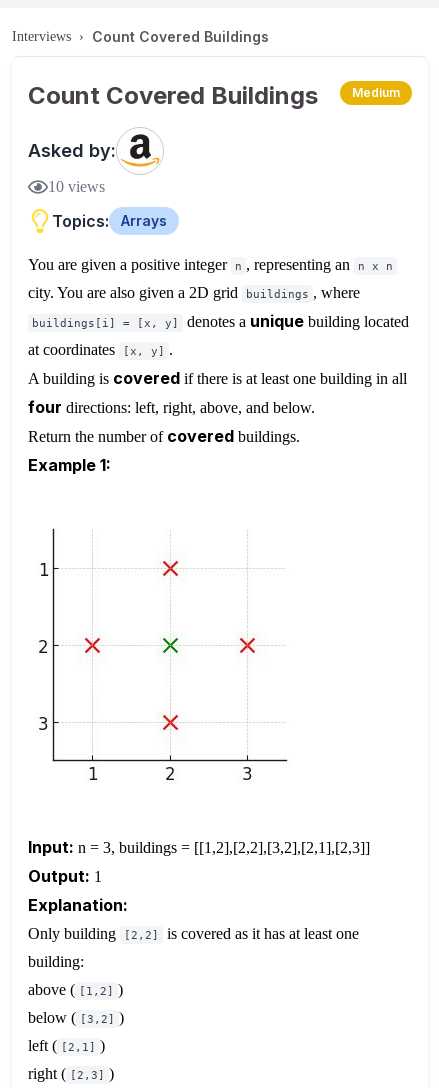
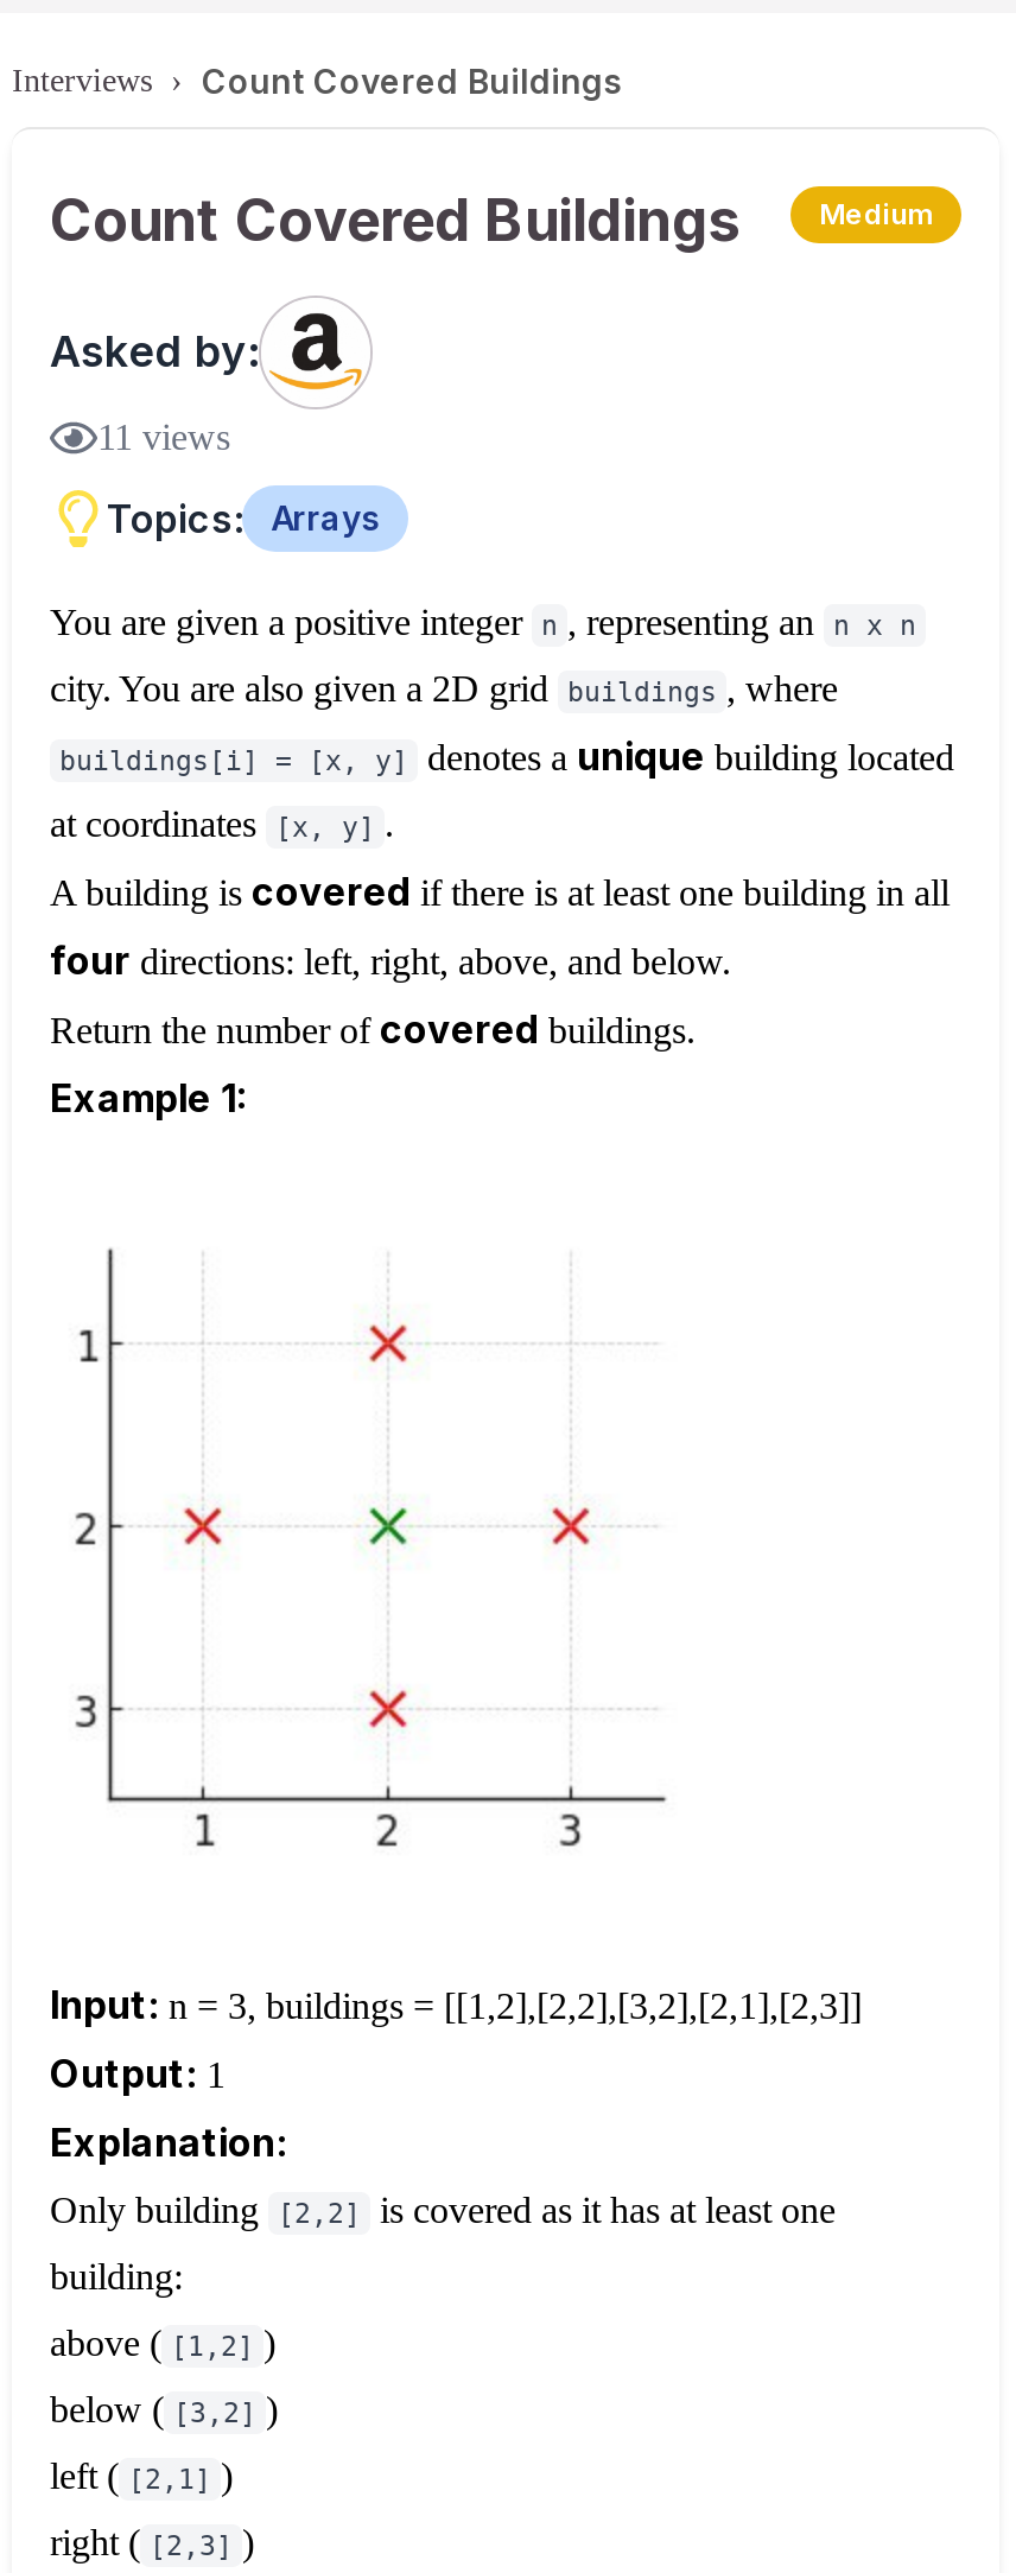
[48,178,105,195] 10 views -> [97,417,230,457] 11 views

